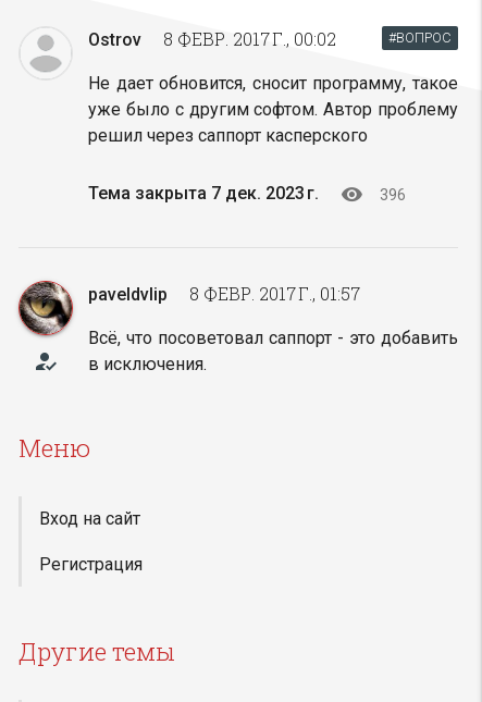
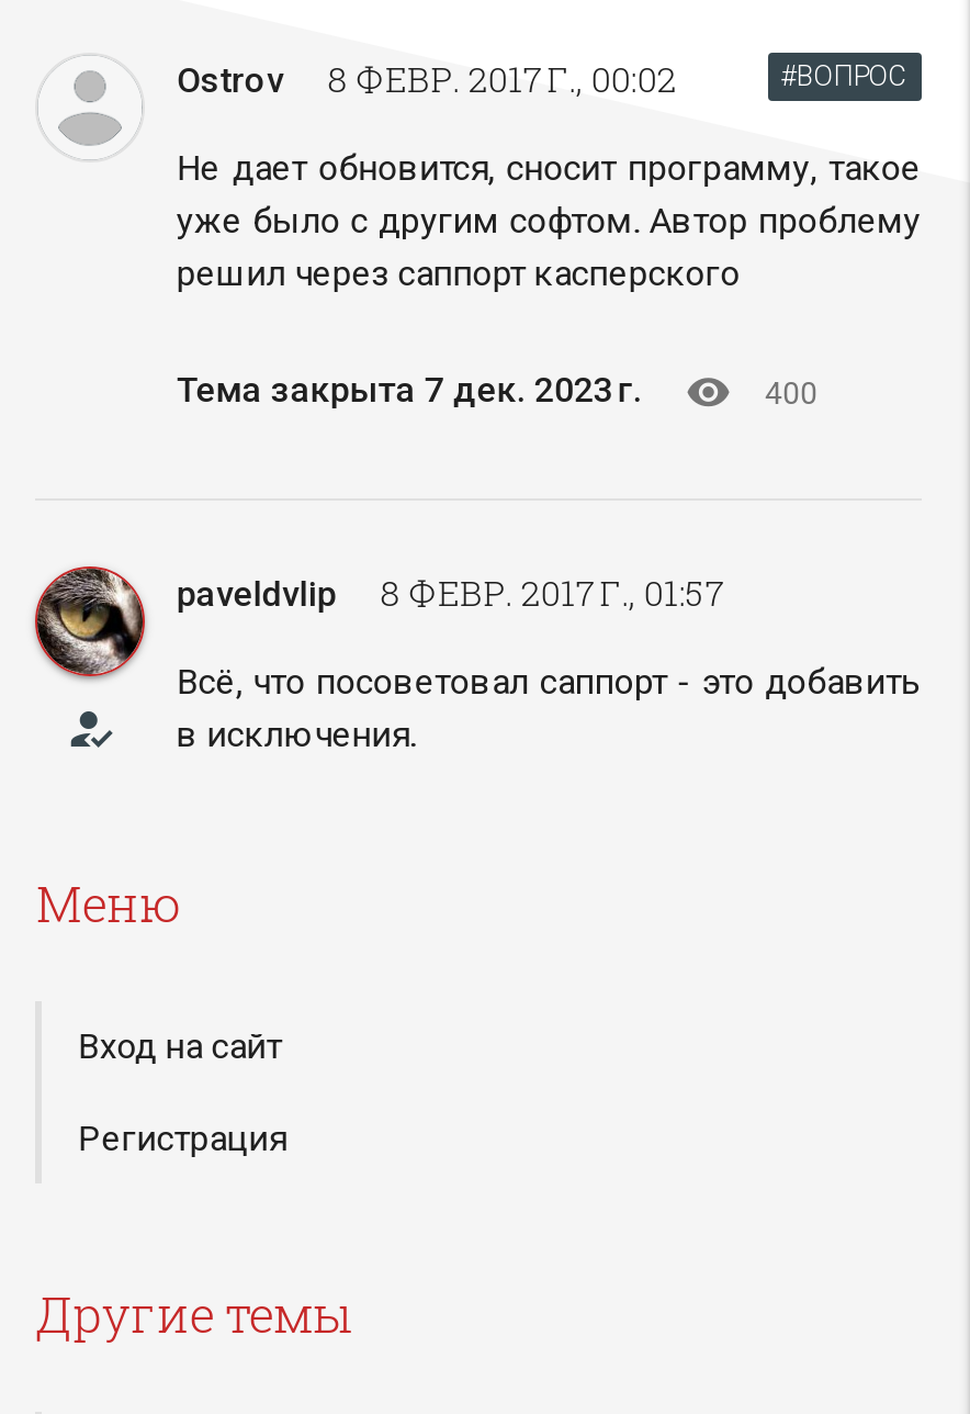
[380,186,406,204] 396 -> [765,375,817,411] 400

